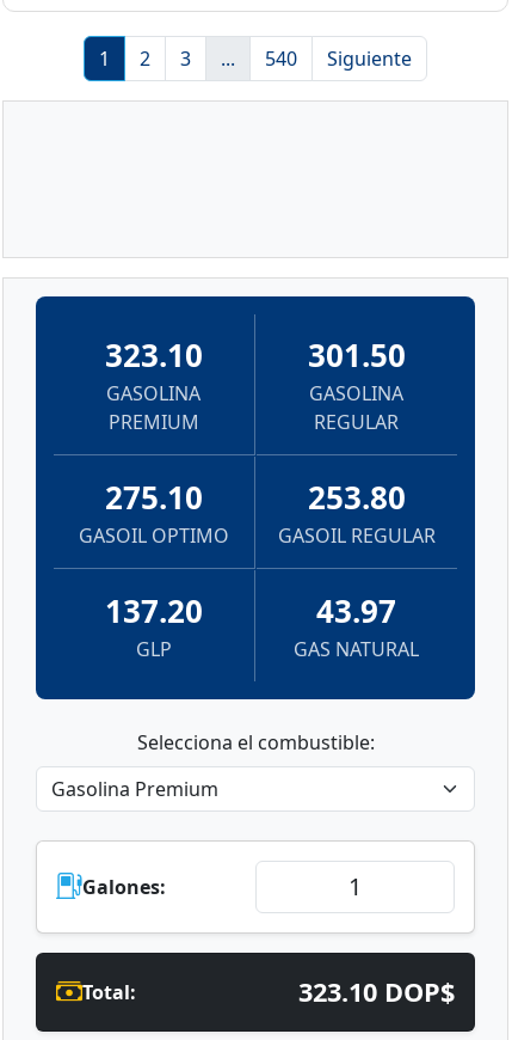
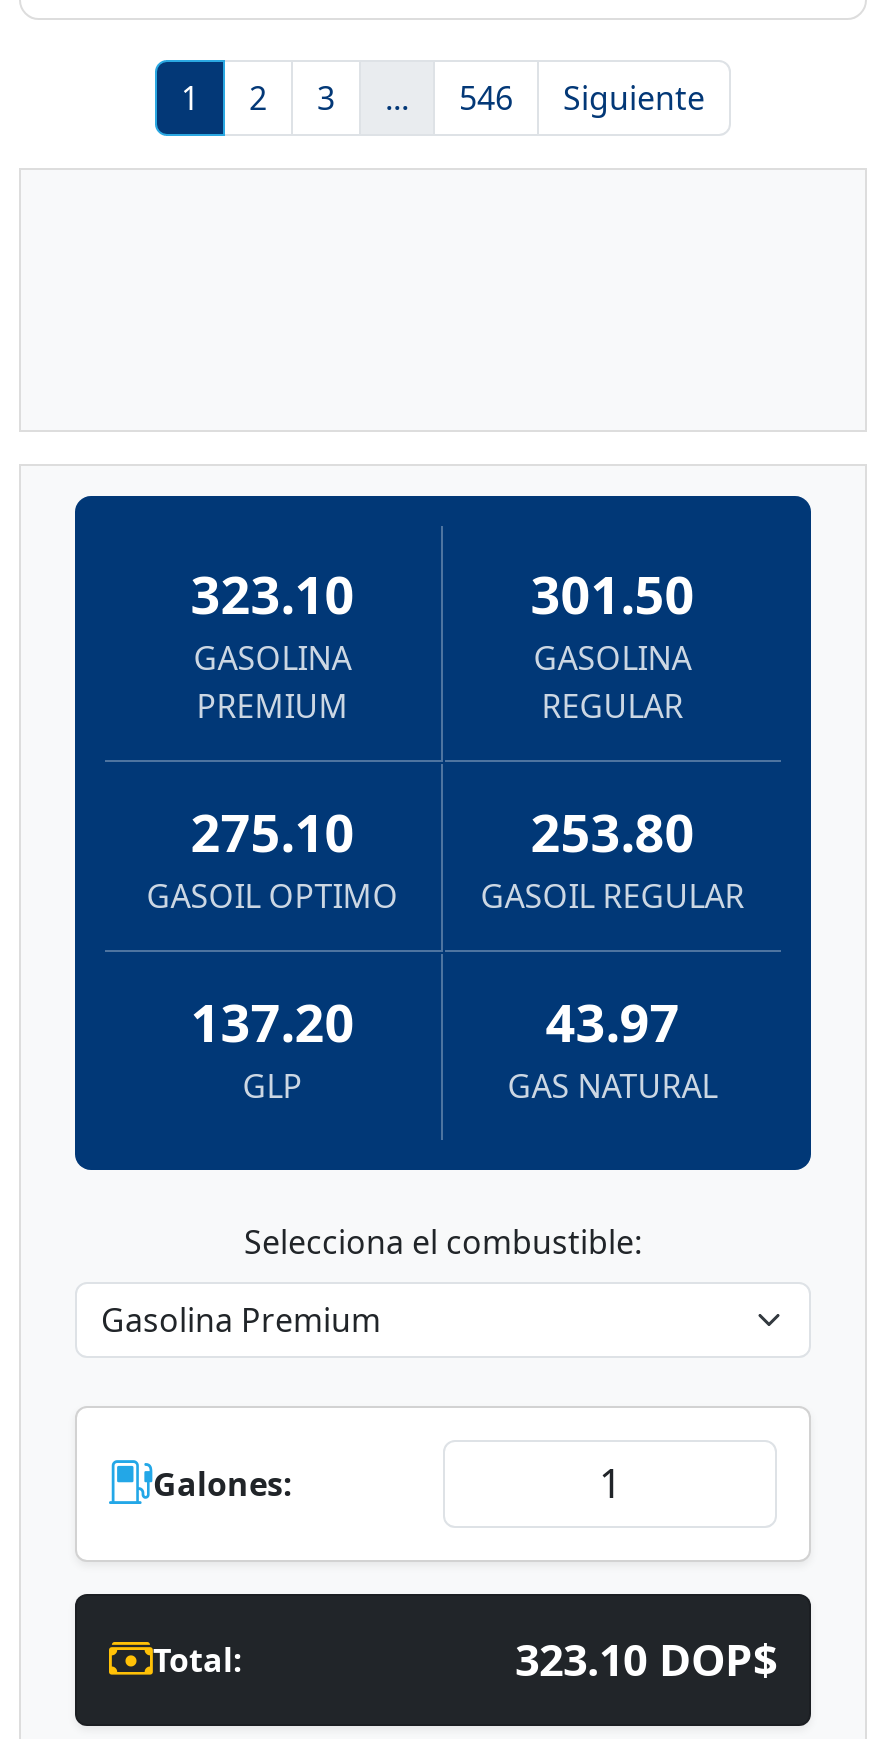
[265,45,297,71] 540 -> [459,75,513,119] 546

